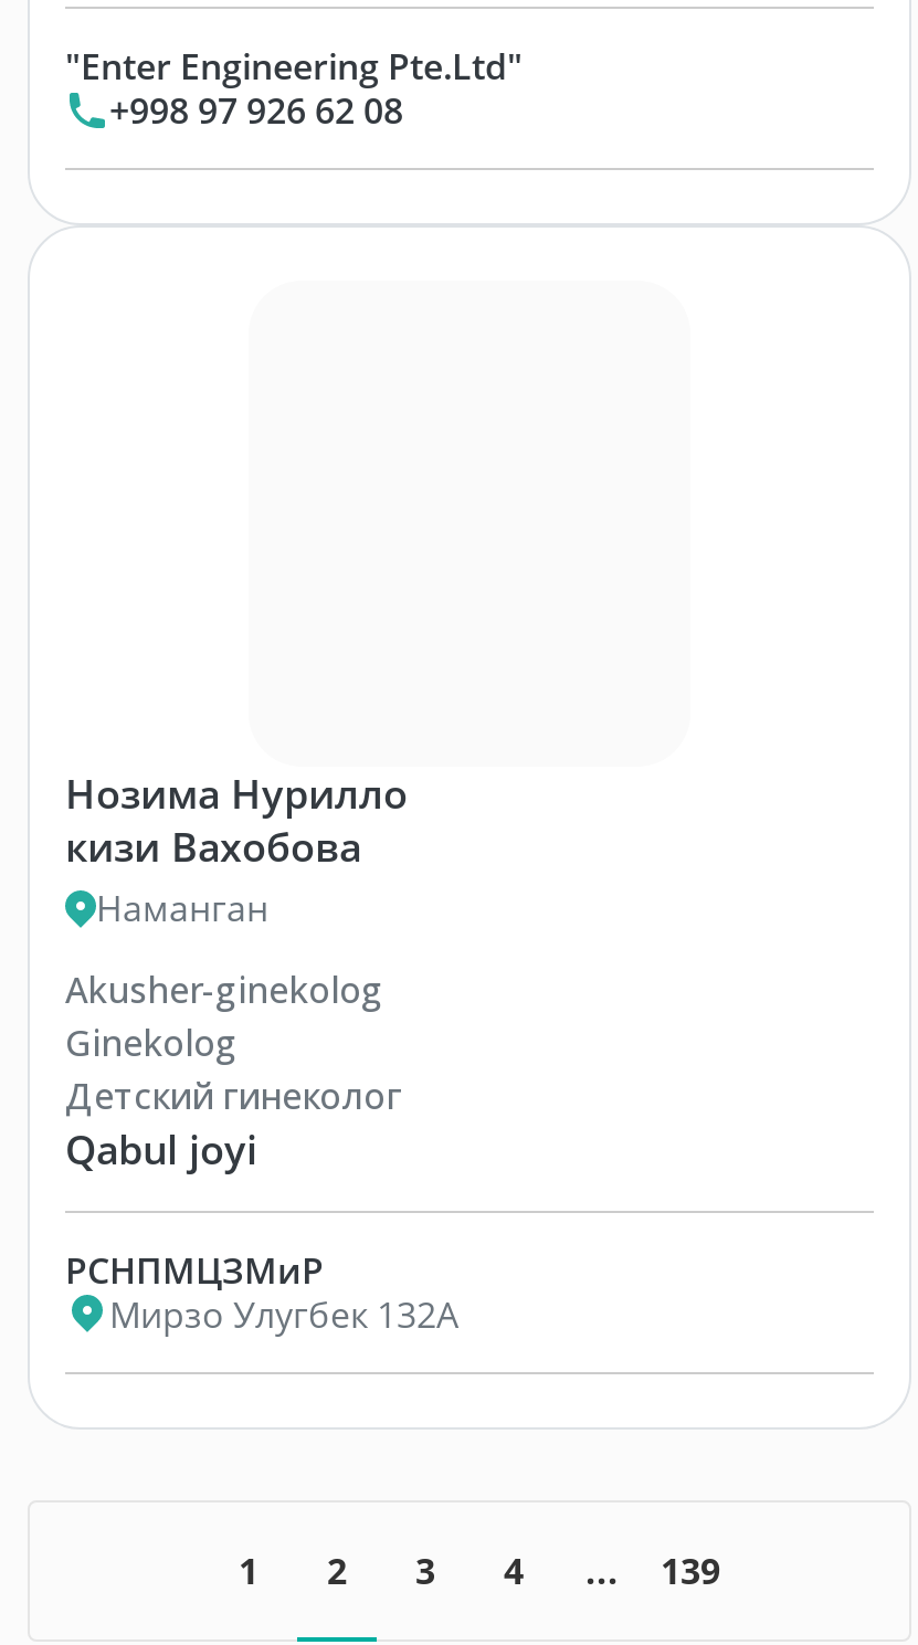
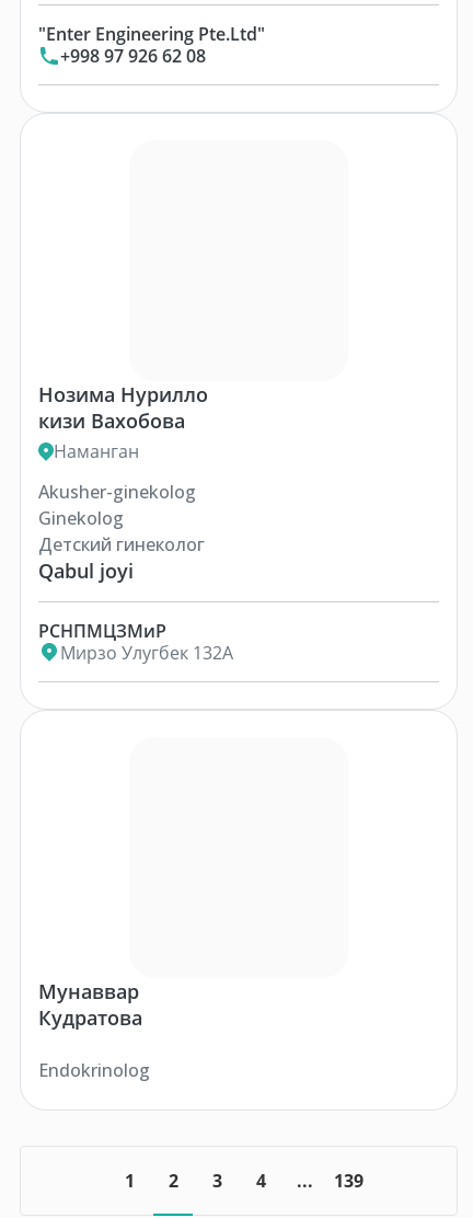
none -> [38,978,150,1082] Мунаввар | Кудратова | Endokrinolog

